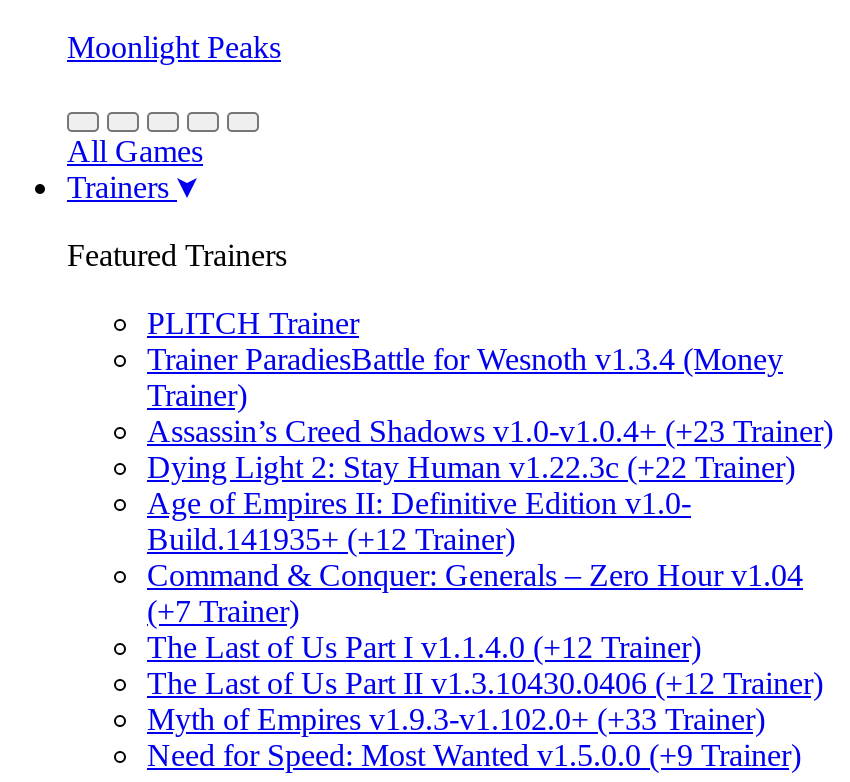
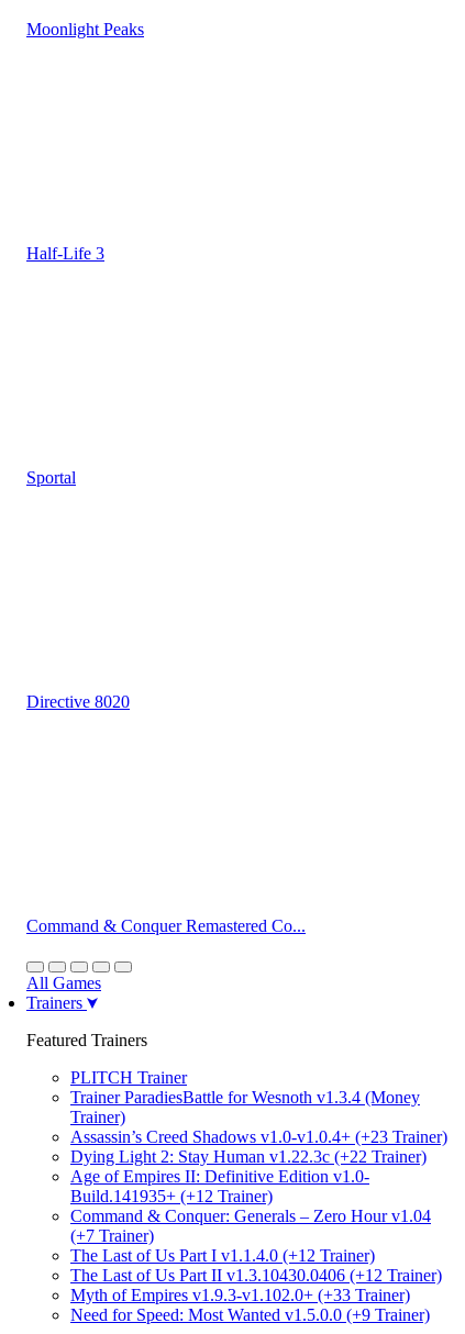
none -> [26,244,104,263] Half-Life 3
none -> [26,468,76,487] Sportal
none -> [26,692,130,711] Directive 8020
none -> [26,916,306,935] Command & Conquer Remastered Co...

